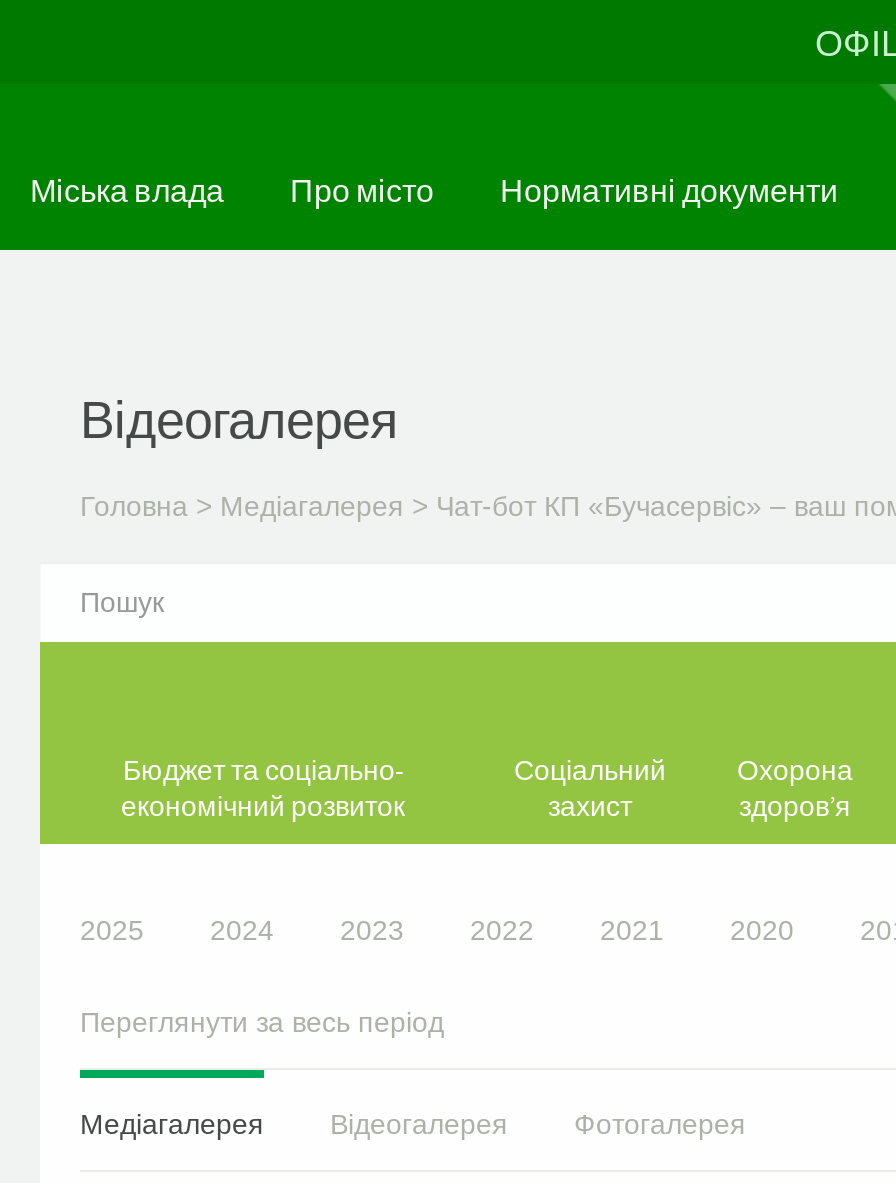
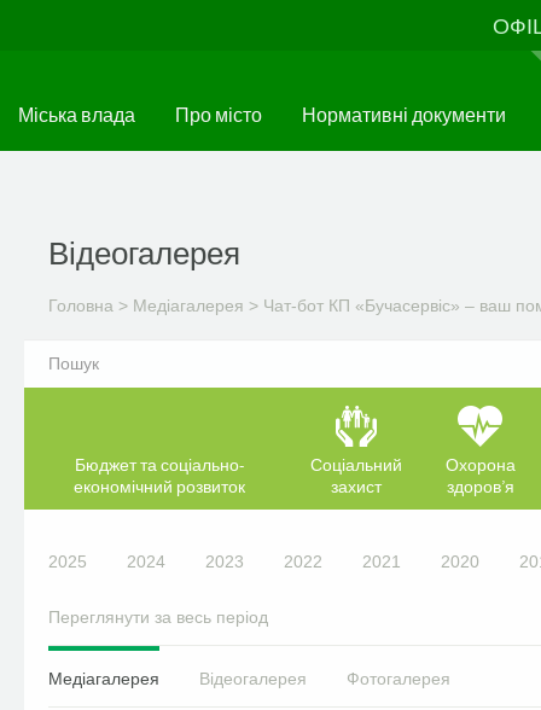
none -> [335,405,378,448] [image]
none -> [456,405,504,447] [image]

